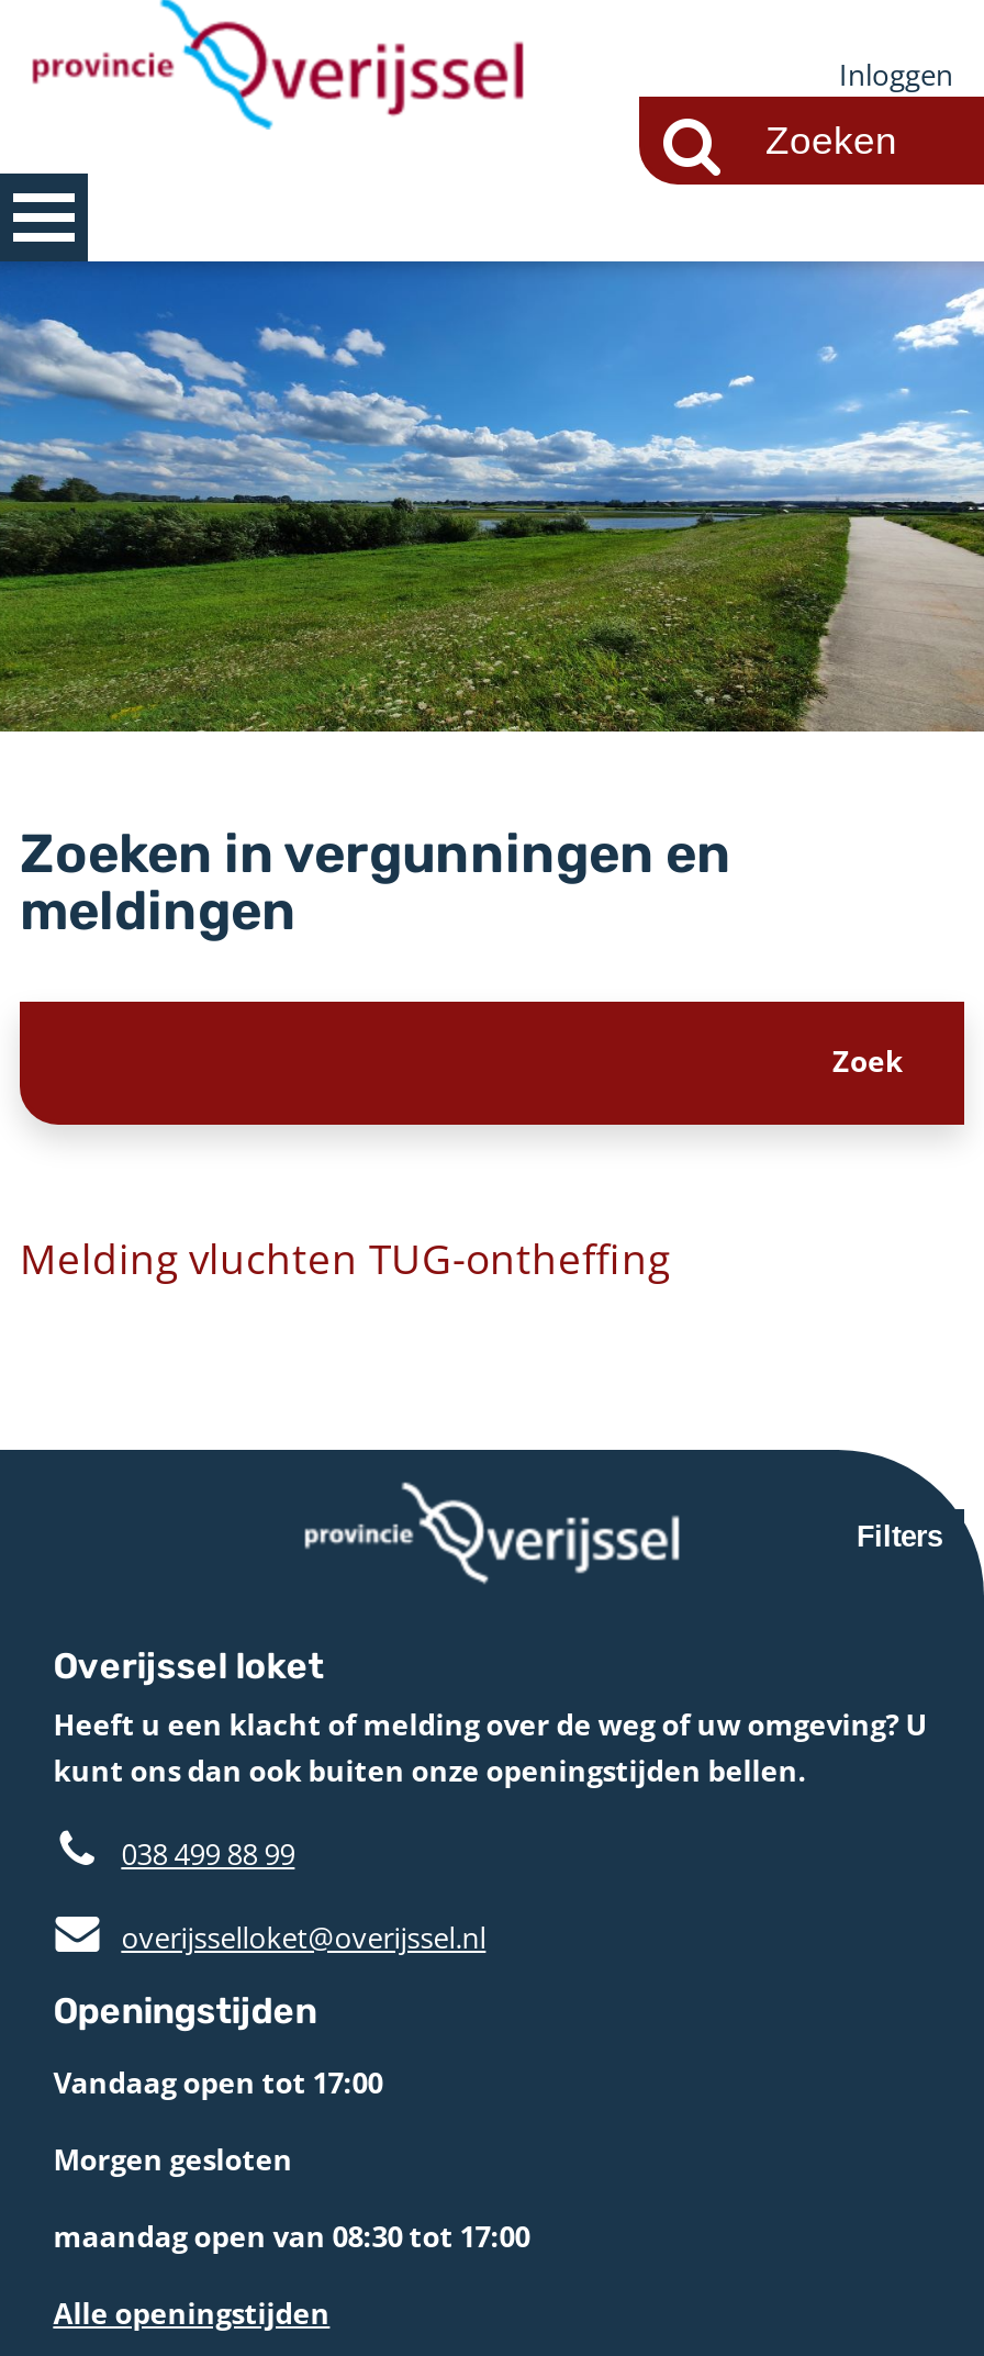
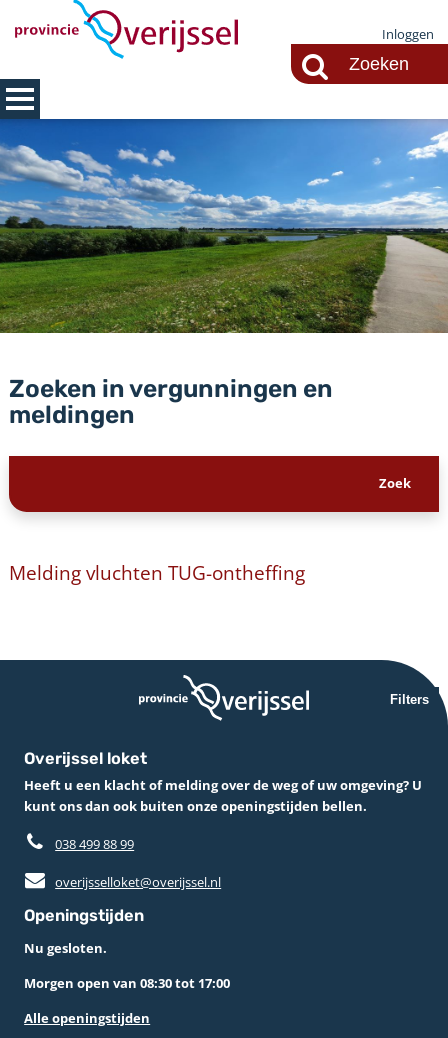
[53,2063,530,2256] Vandaag open tot 17:00 | Morgen gesloten | maandag open van 08:30 tot 17:00 -> [24,939,230,992] Nu gesloten. | Morgen open van 08:30 tot 17:00

